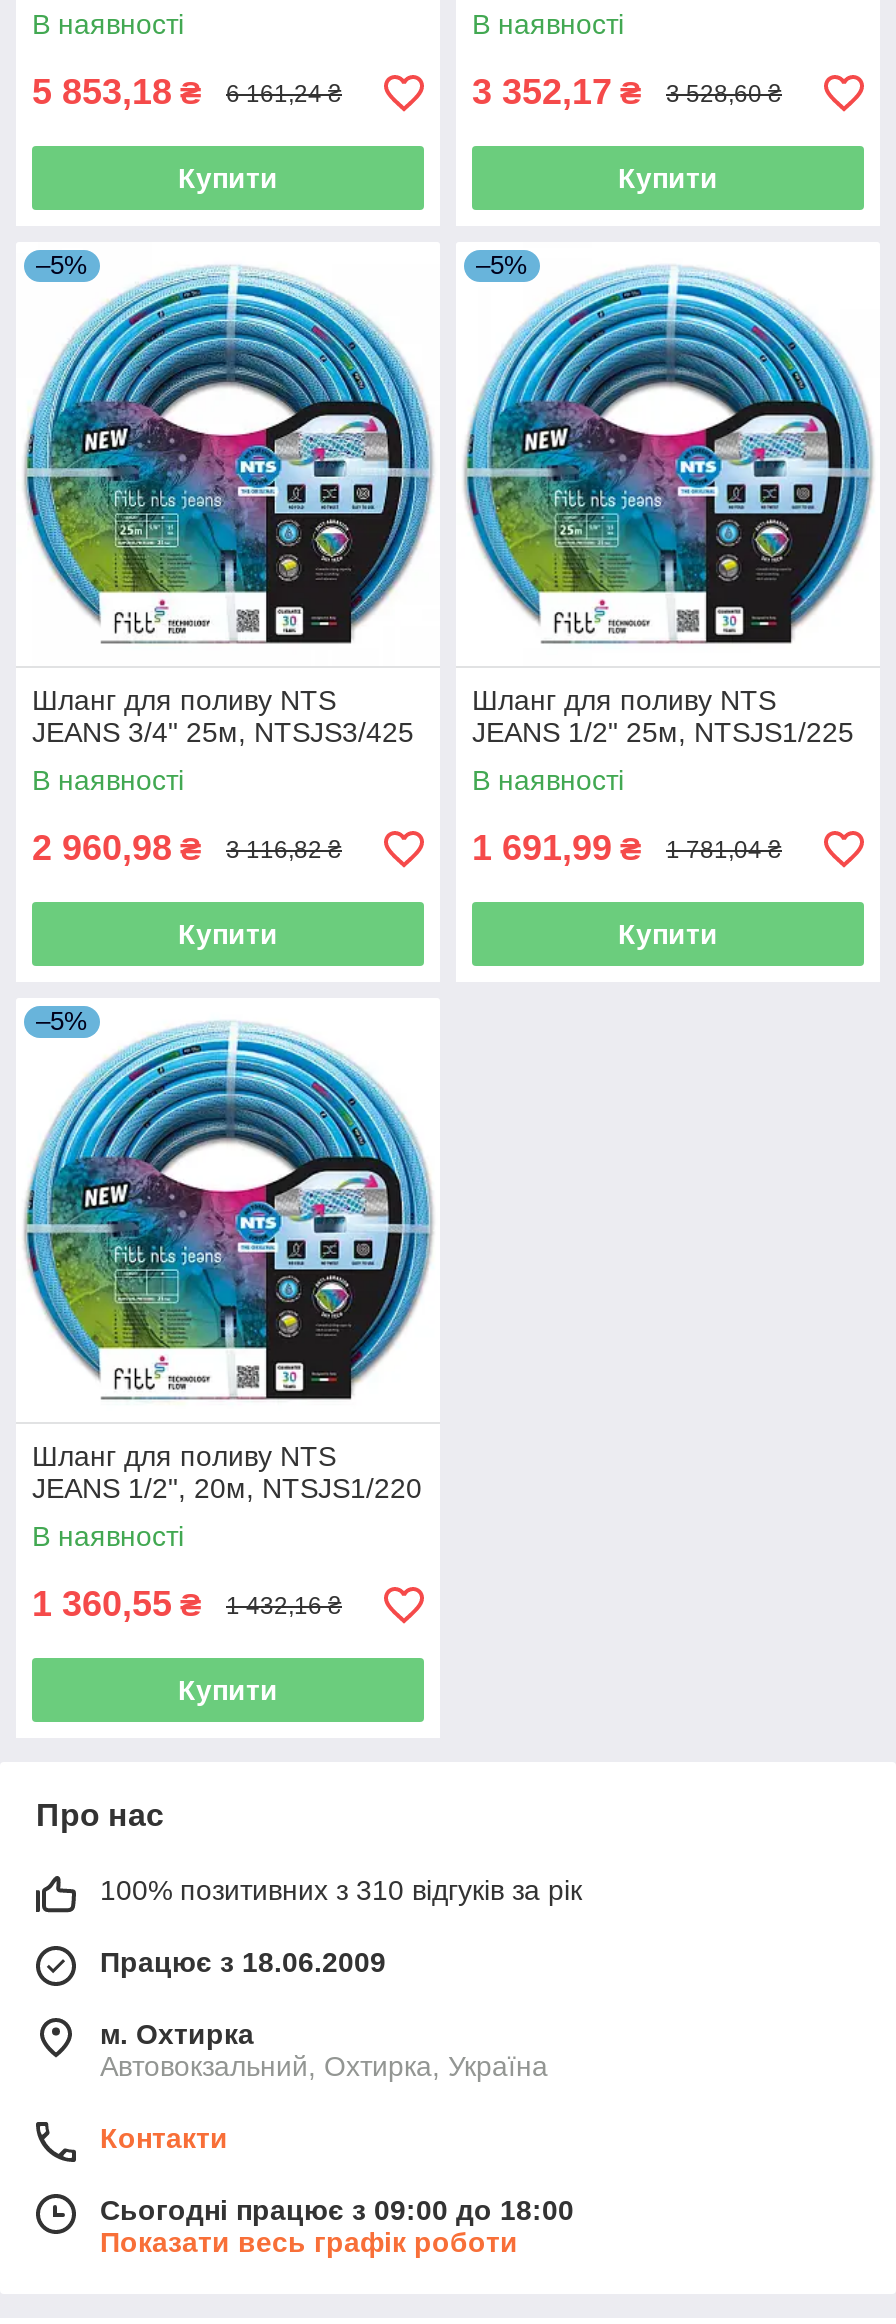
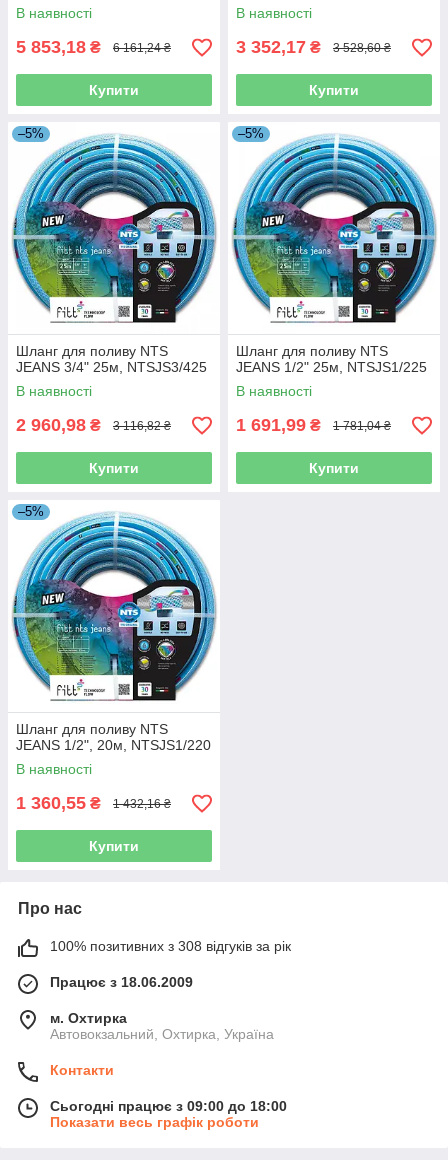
[100,1875,582,1907] 100% позитивних з 310 відгуків за рік -> [50,938,291,954] 100% позитивних з 308 відгуків за рік

